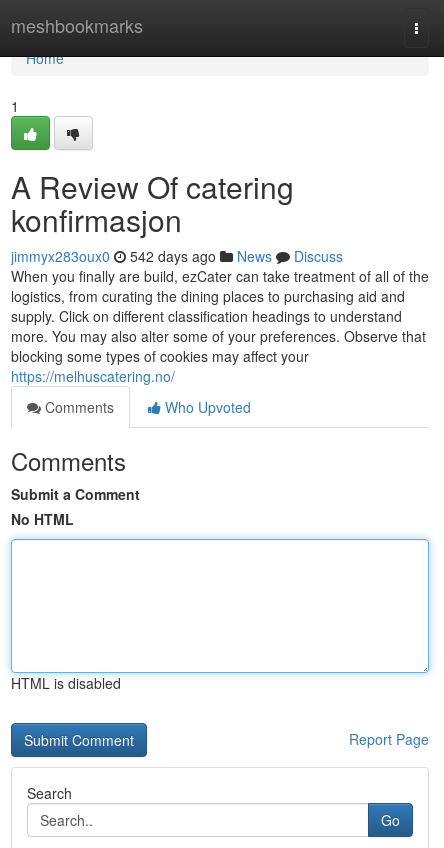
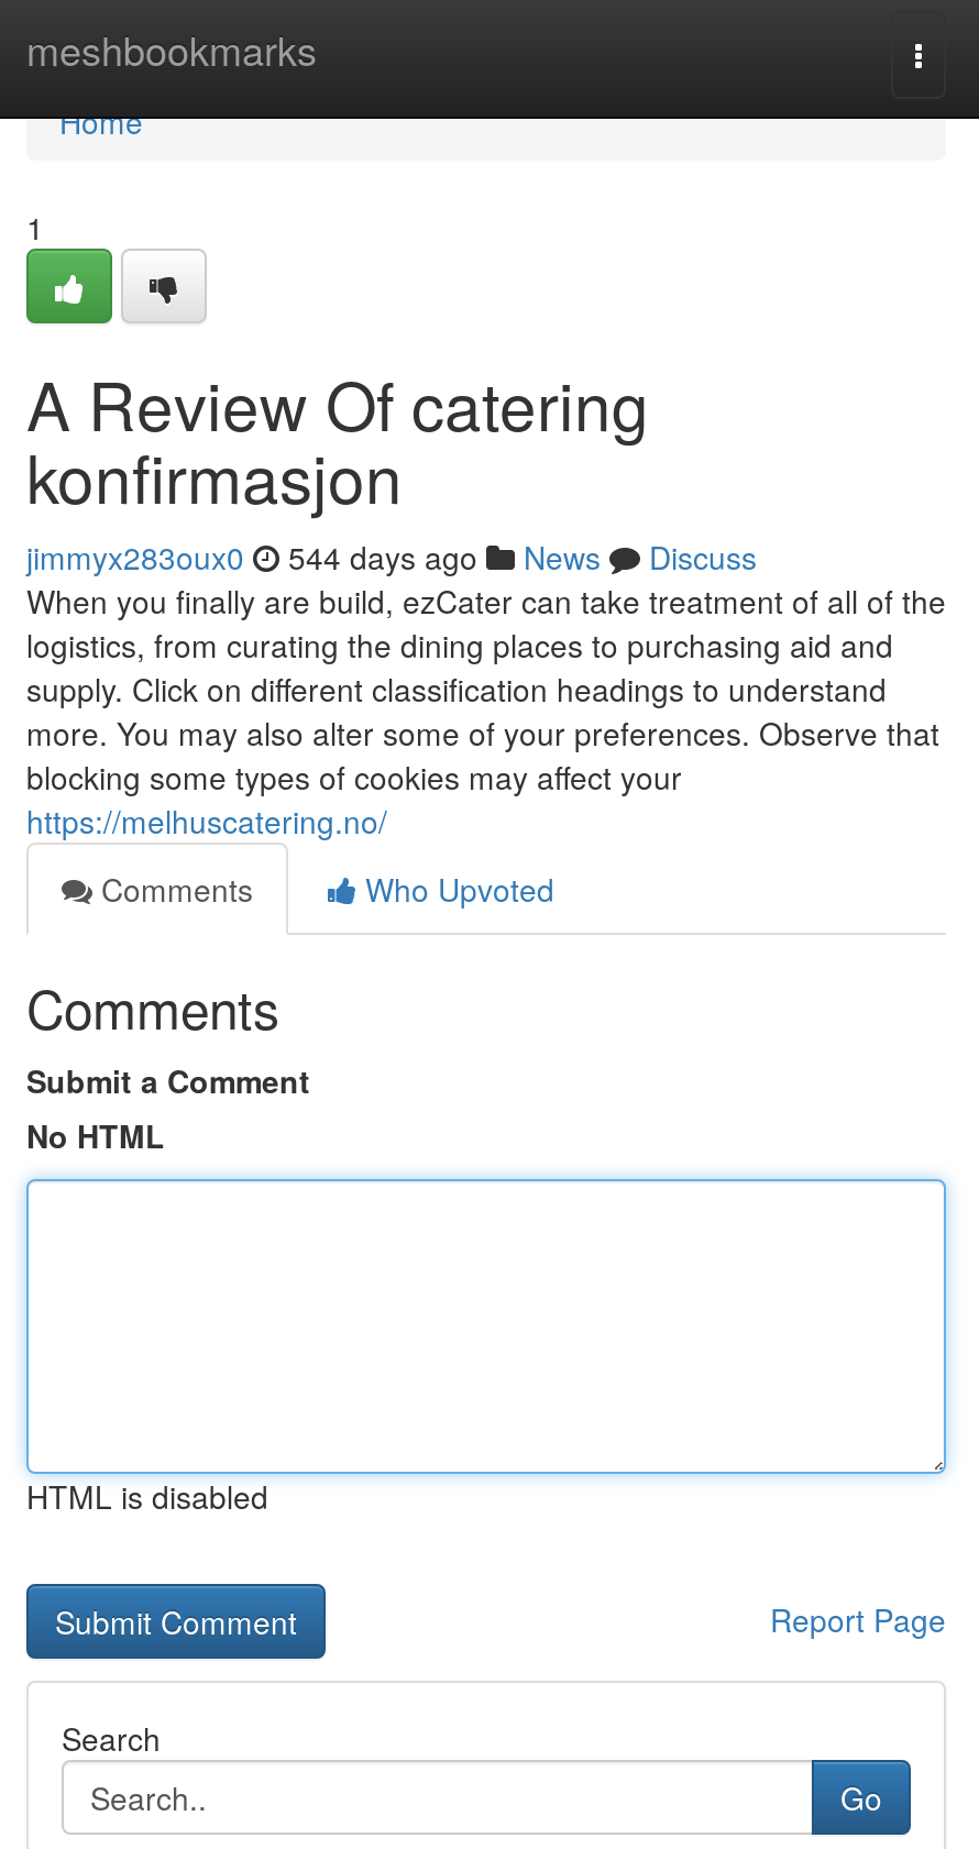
[11,246,343,266] jimmyx283oux0 542 days ago News Discuss -> [26,535,757,579] jimmyx283oux0 544 days ago News Discuss

